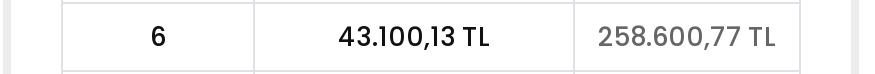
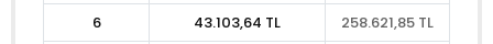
[338,18,490,56] 43.100,13 TL -> [194,12,281,33] 43.103,64 TL
[598,18,776,56] 258.600,77 TL -> [341,12,434,33] 258.621,85 TL

